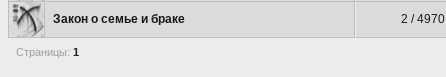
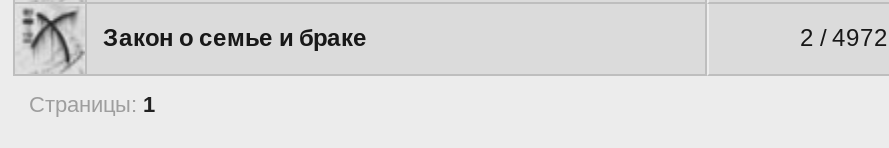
[401,12,445,26] 2 / 4970 -> [800,24,888,52] 2 / 4972

